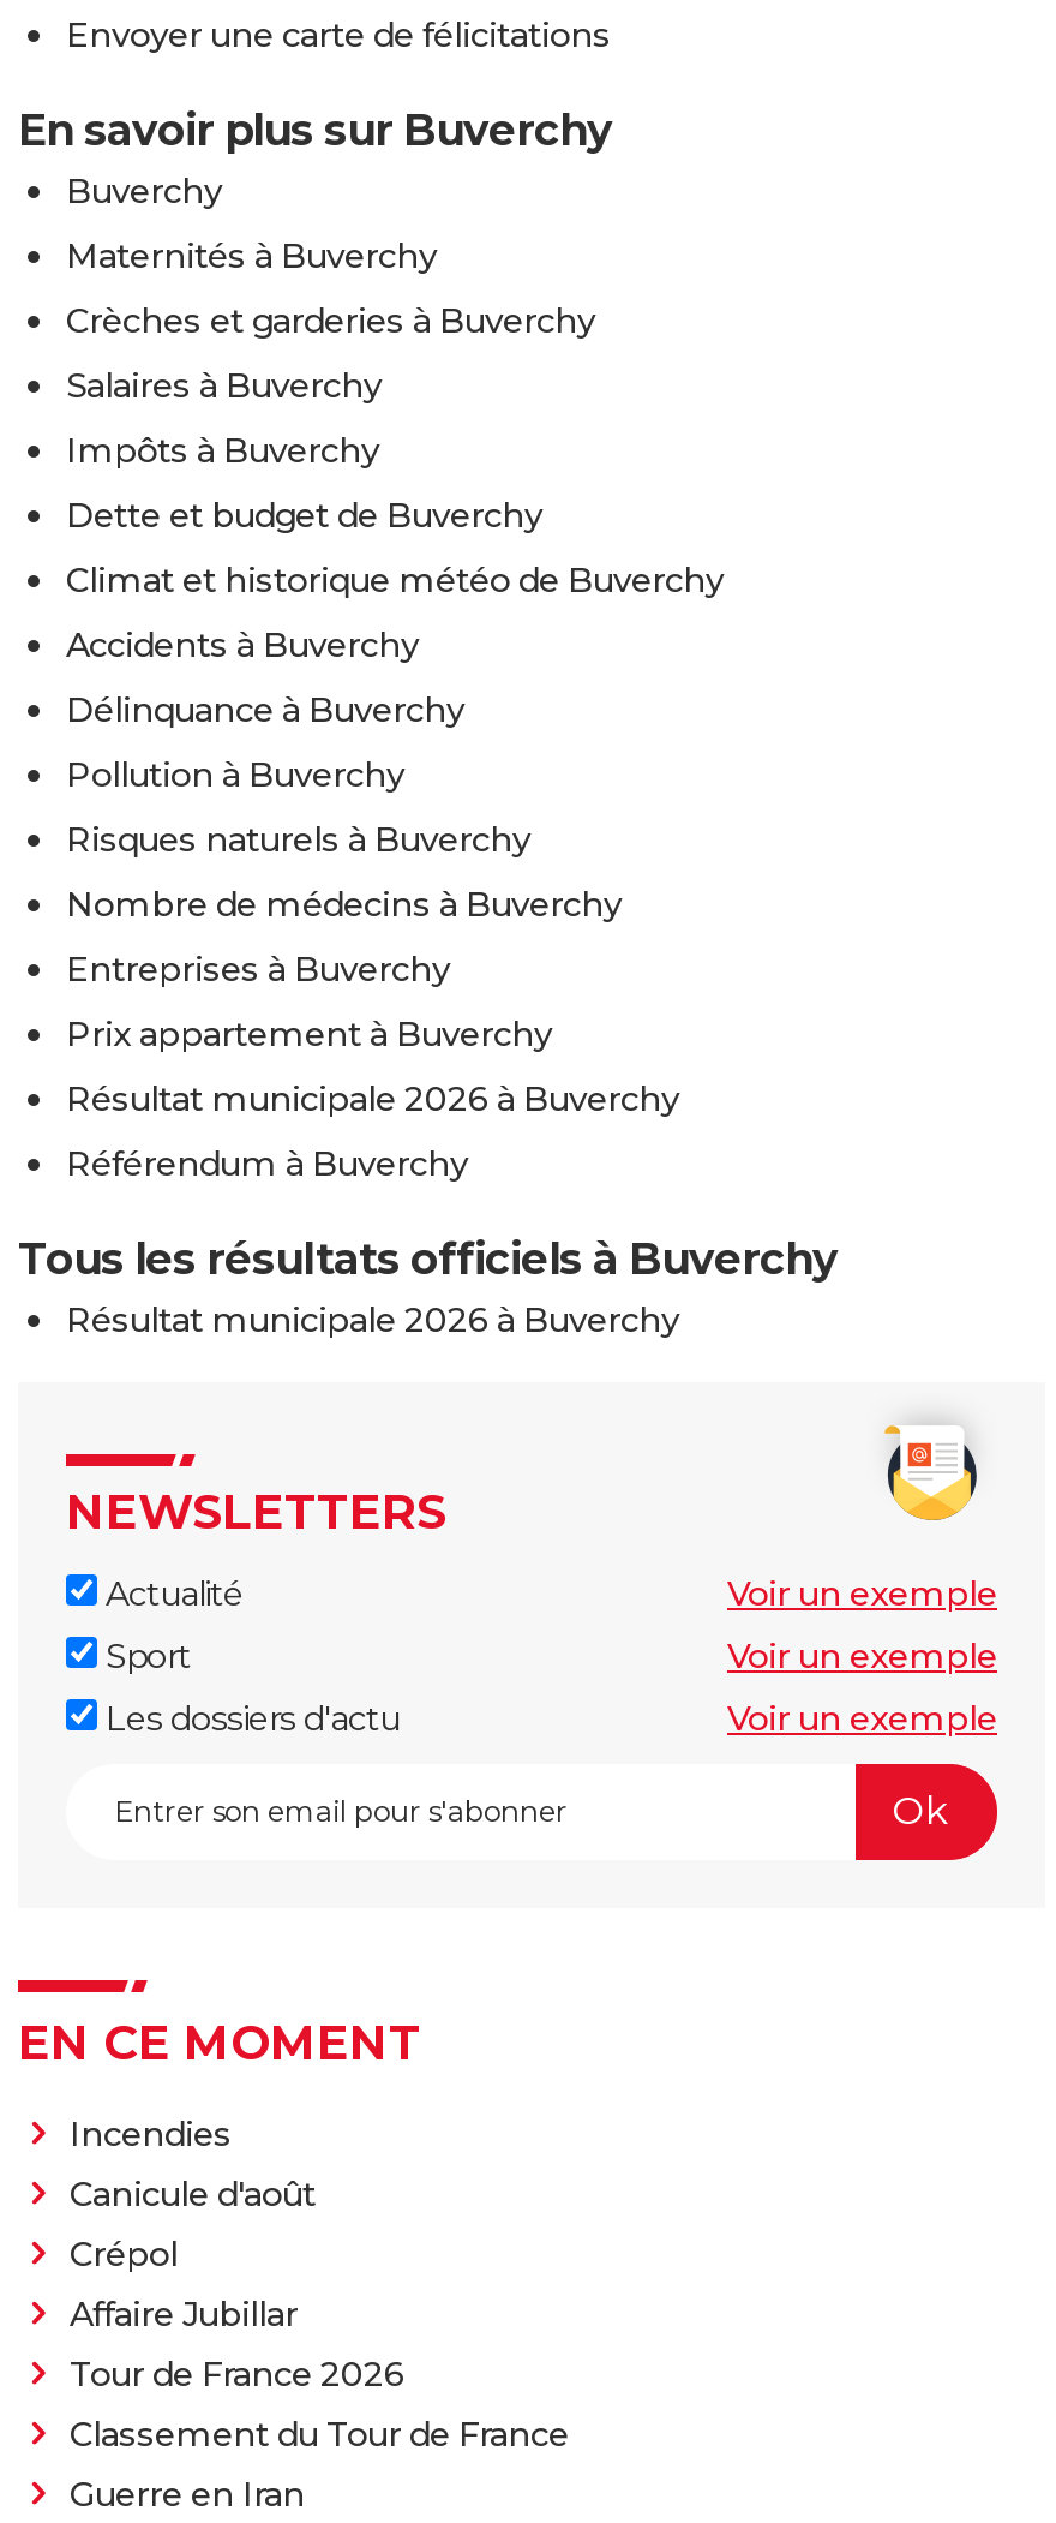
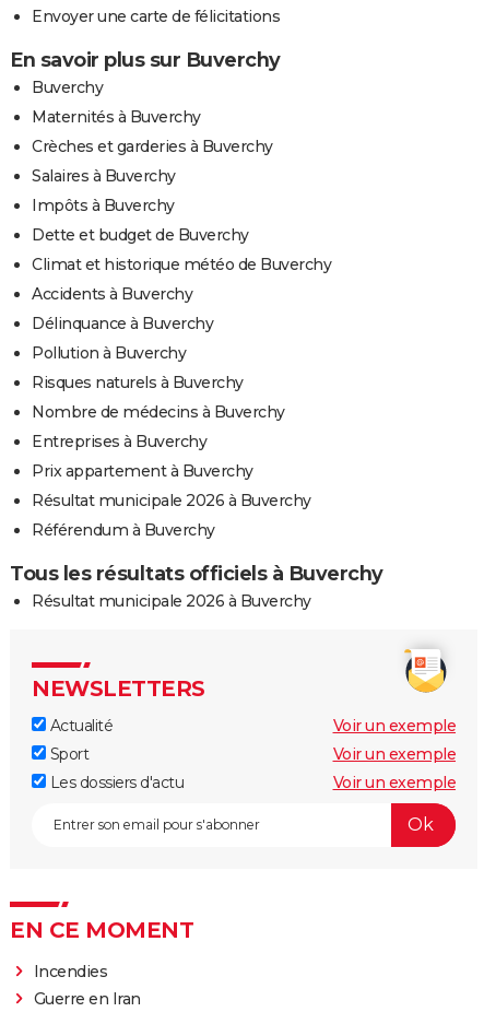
[70,2171,569,2455] Canicule d'août | Crépol | Affaire Jubillar | Tour de France 2026 | Classement du Tour de France -> none

